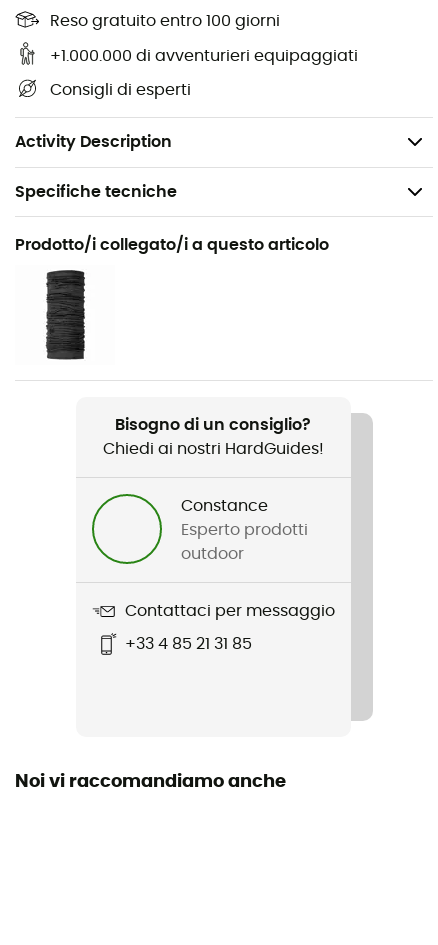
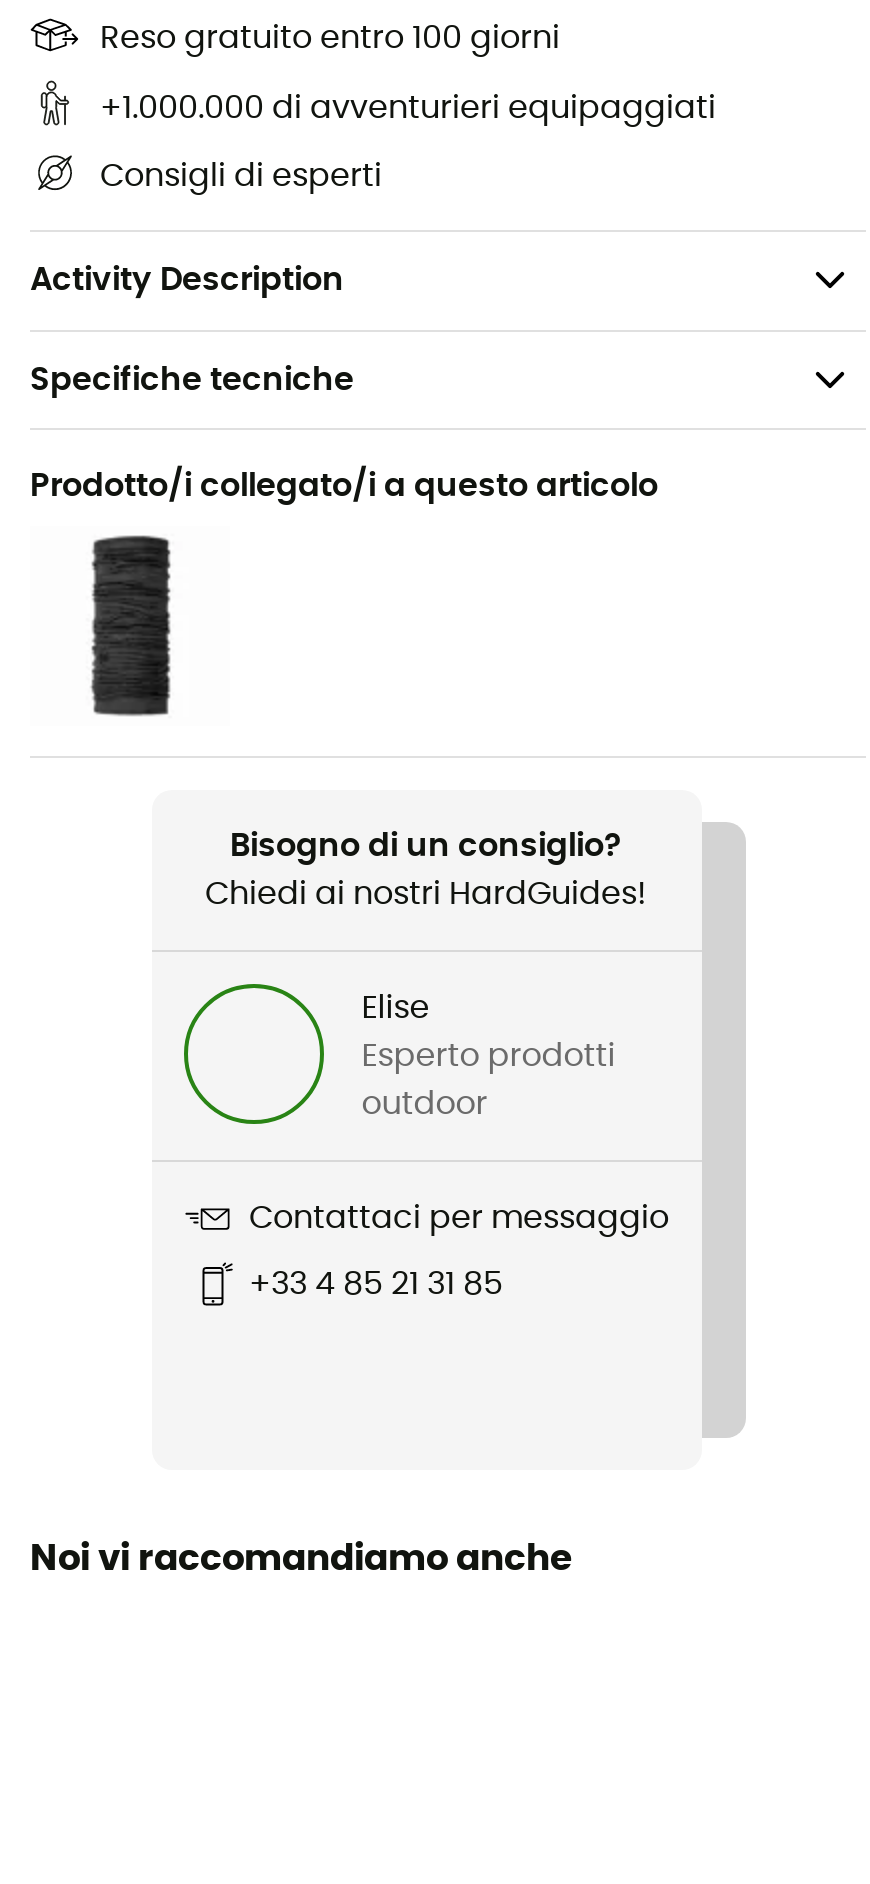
[181,498,268,514] Constance -> [361,991,429,1023] Elise

